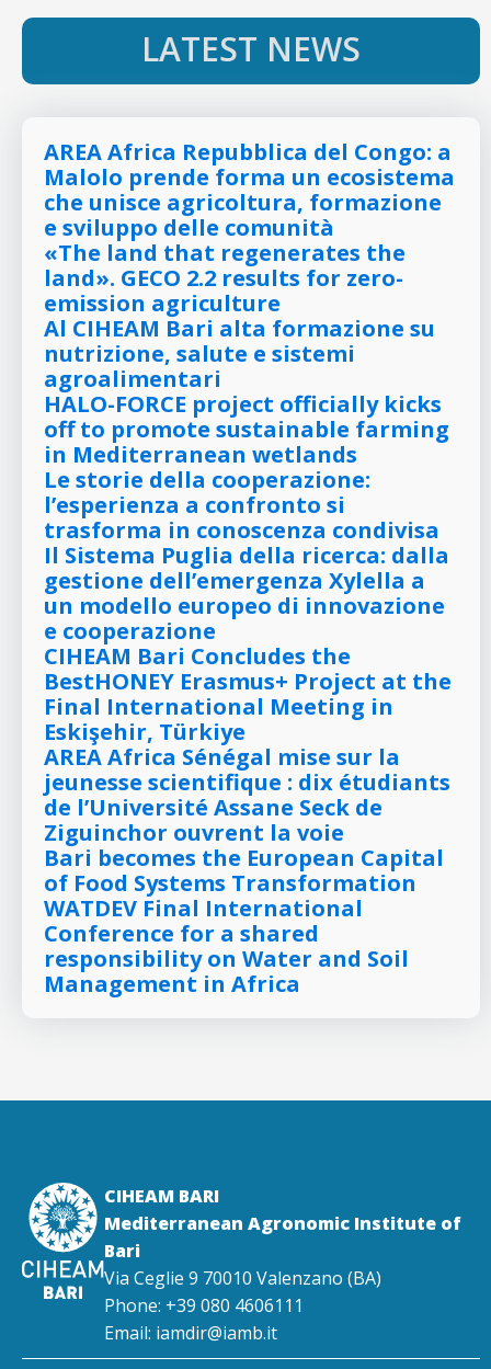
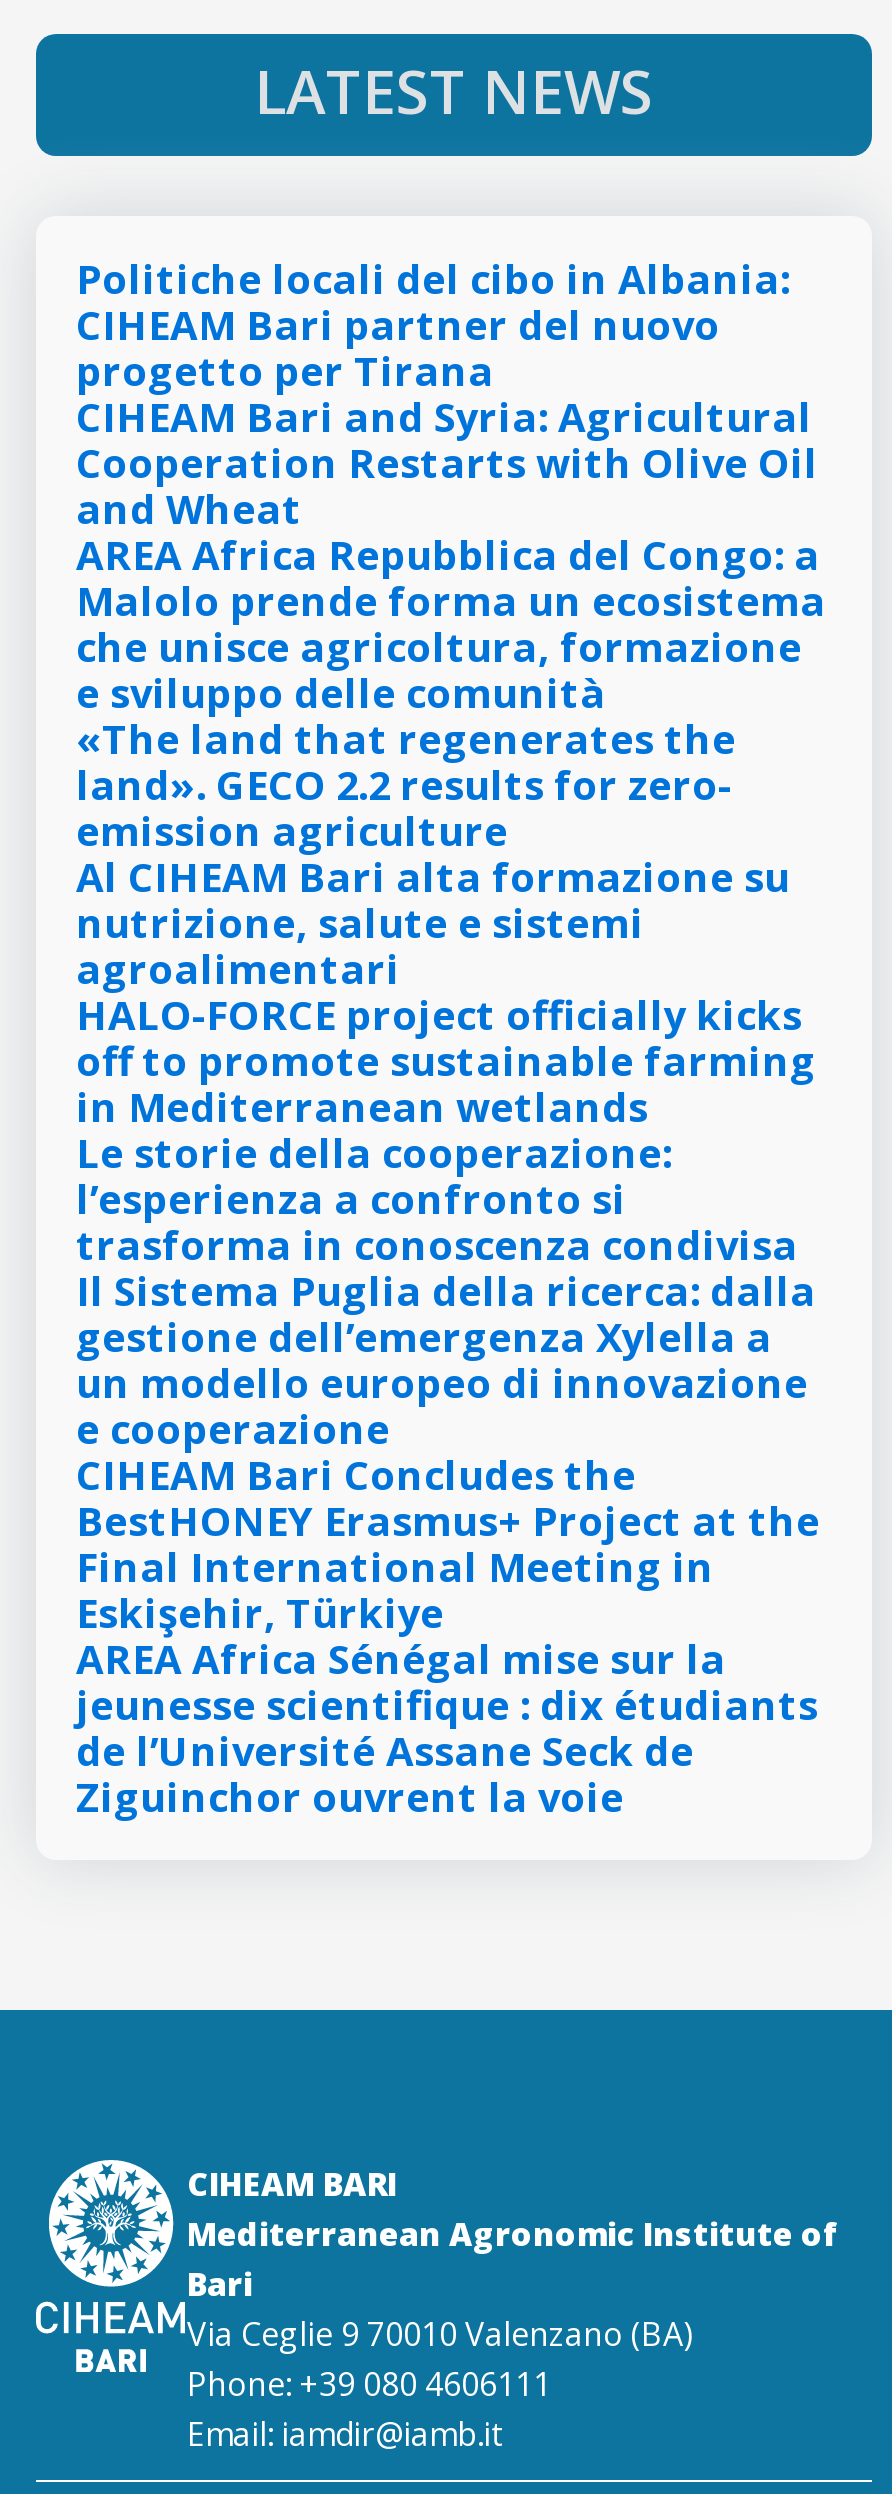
none -> [76,252,818,536] Politiche locali del cibo in Albania: | CIHEAM Bari partner del nuovo | progetto per Tirana | CIHEAM Bari and Syria: Agricultural | Cooperation Restarts with Olive Oil | and Wheat
moved [44,137,455,847] -> [76,528,826,1824]: AREA Africa Repubblica del Congo: a | Malolo prende forma un ecosistema | che unisce agricoltura, formazione | ... | de l’Université Assane Seck de | Ziguinchor ouvrent la voie
[44,843,444,999] Bari becomes the European Capital | of Food Systems Transformation | WATDEV Final International | Conference for a shared | responsibility on Water and Soil | Management in Africa -> none

